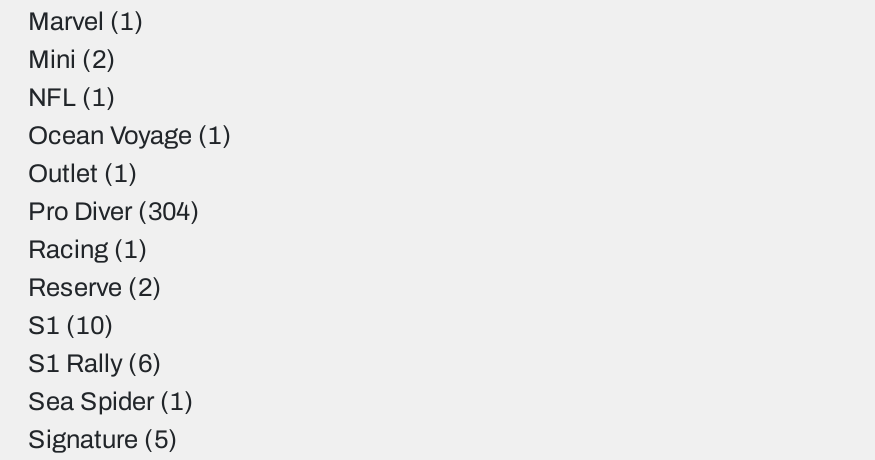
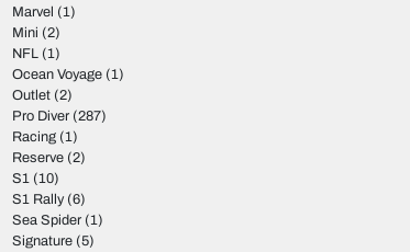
[28,160,138,188] Outlet (1) -> [12,88,73,103] Outlet (2)
[28,198,200,226] Pro Diver (304) -> [12,108,107,124] Pro Diver (287)

